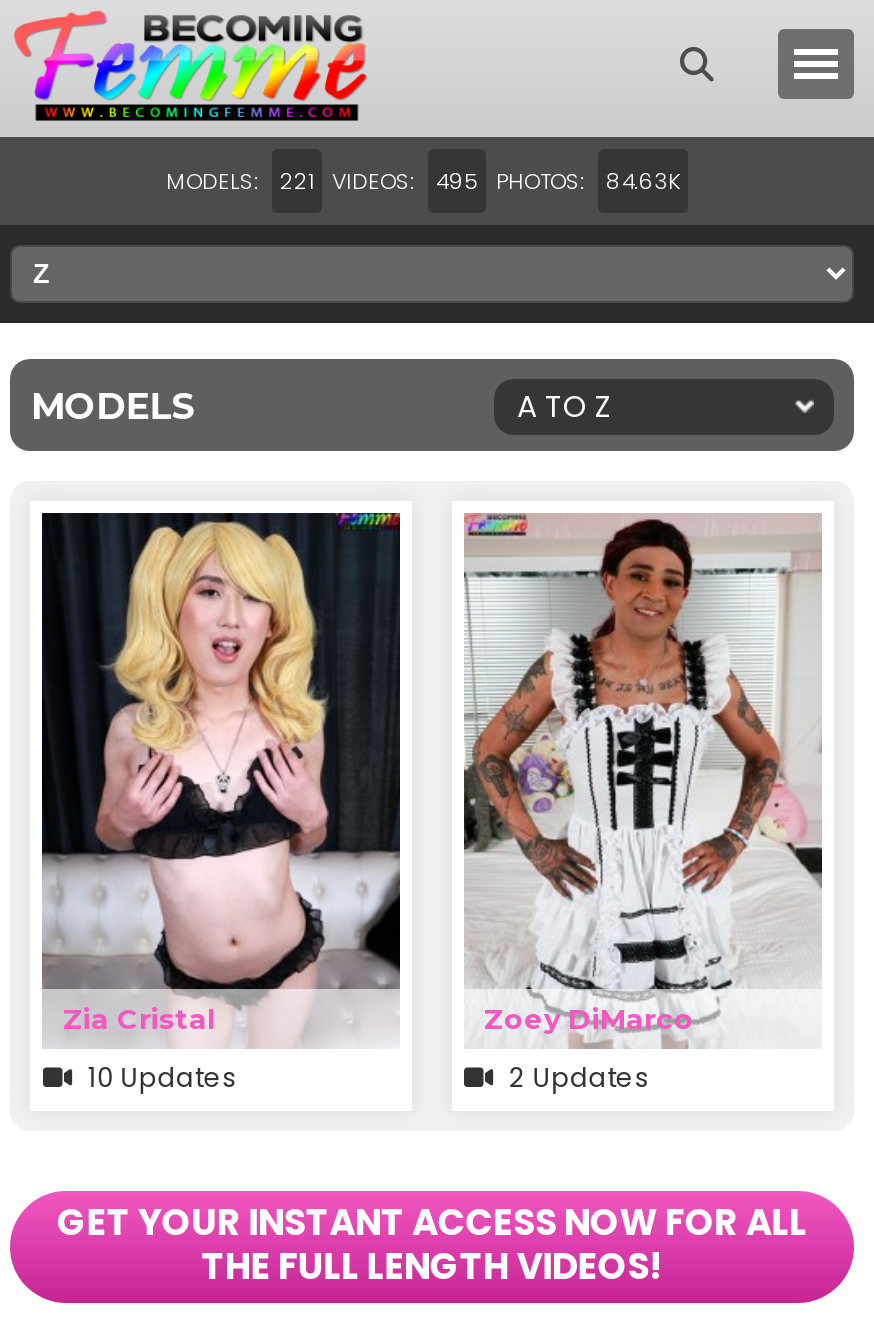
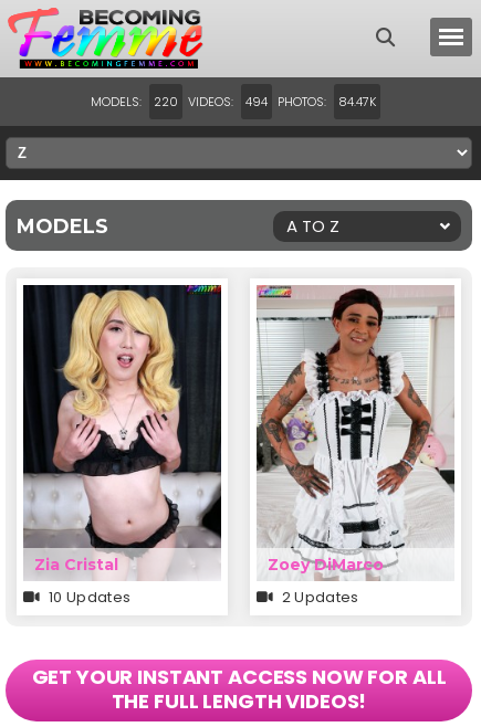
[280,164,680,197] 221 VIDEOS: | 495 PHOTOS: | 84.63K -> [154,92,377,110] 220 VIDEOS: | 494 PHOTOS: | 84.47K

